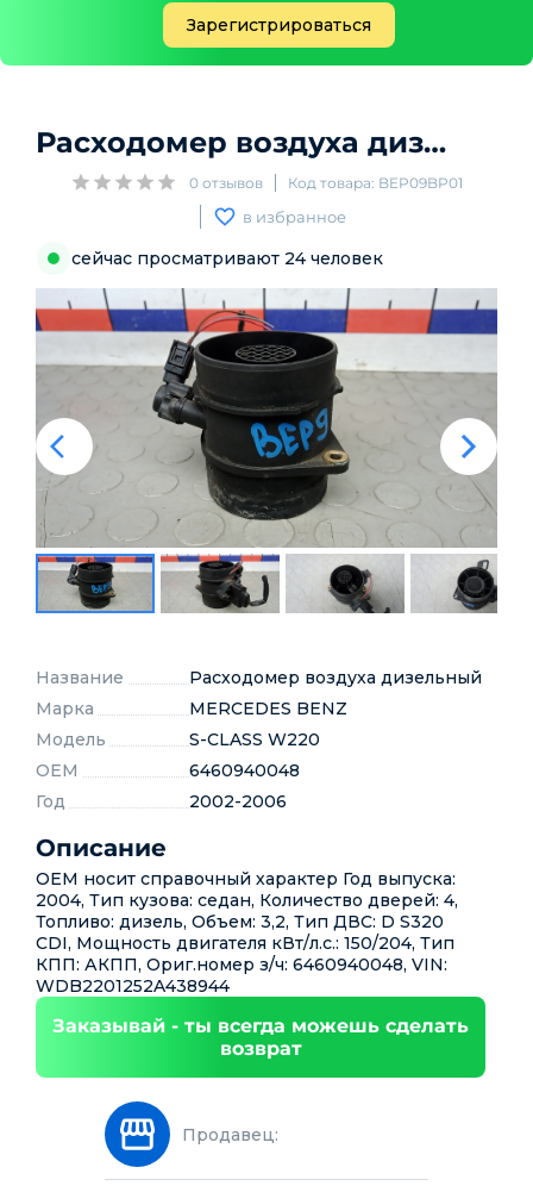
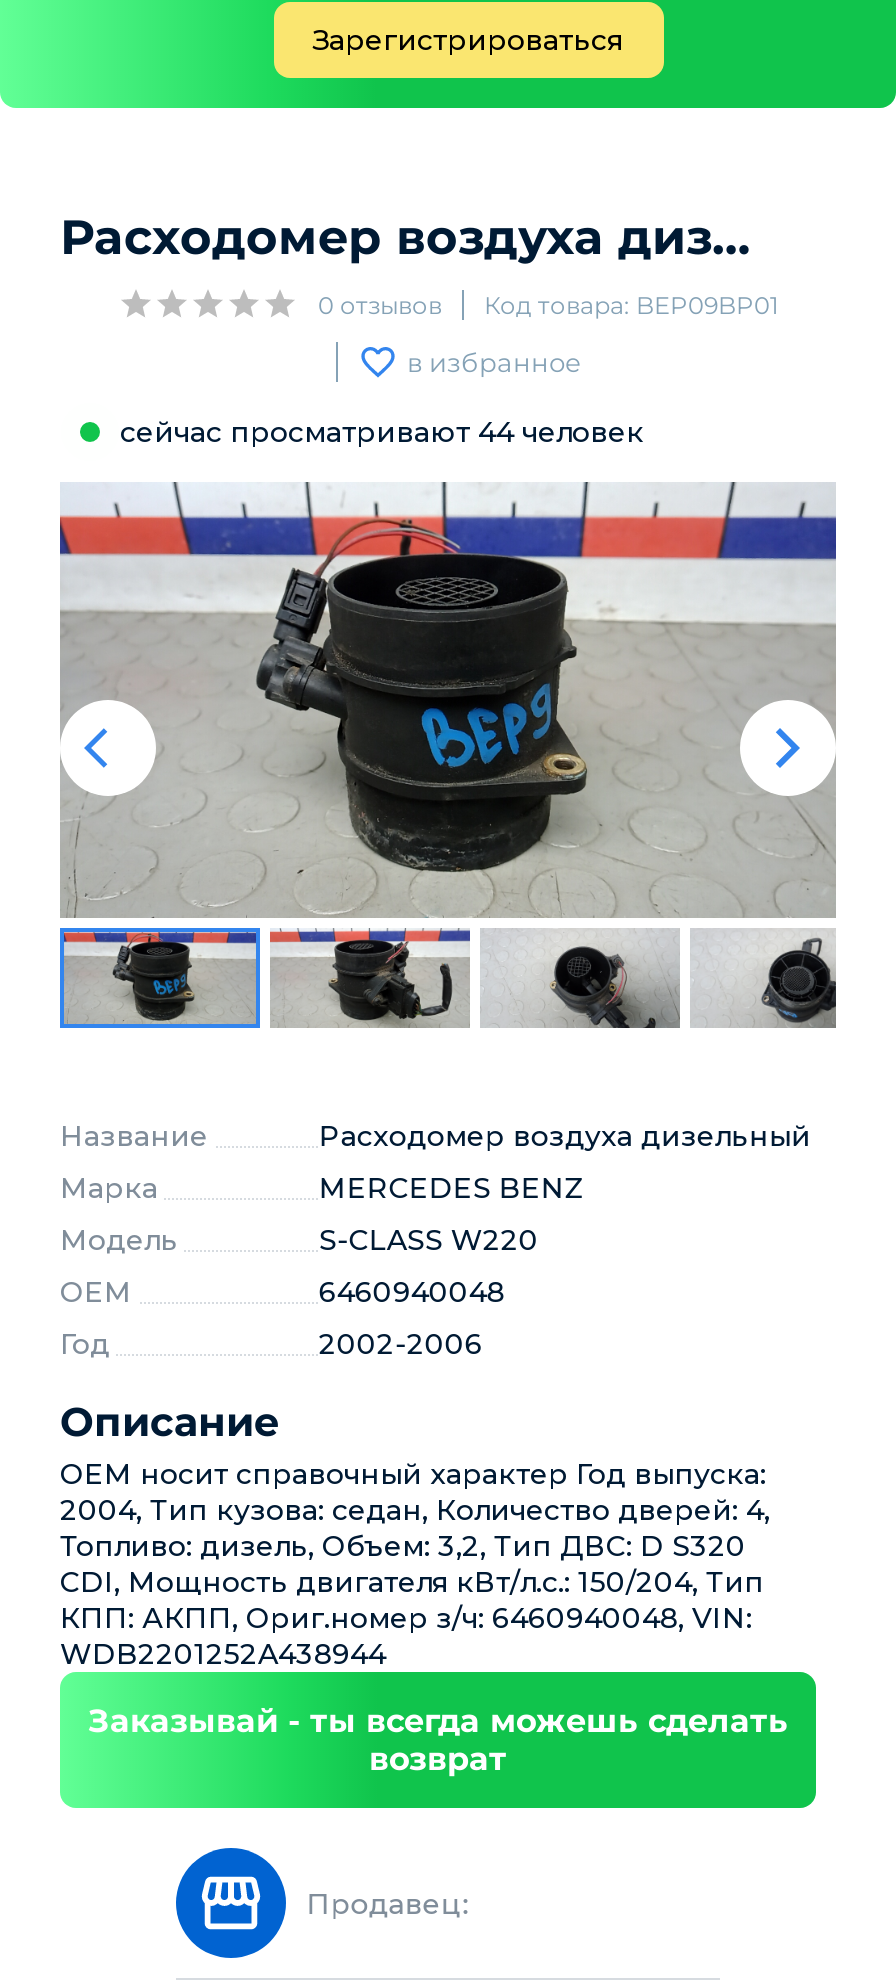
[71,248,383,269] сейчас просматривают 24 человек -> [120,414,644,450] сейчас просматривают 44 человек

